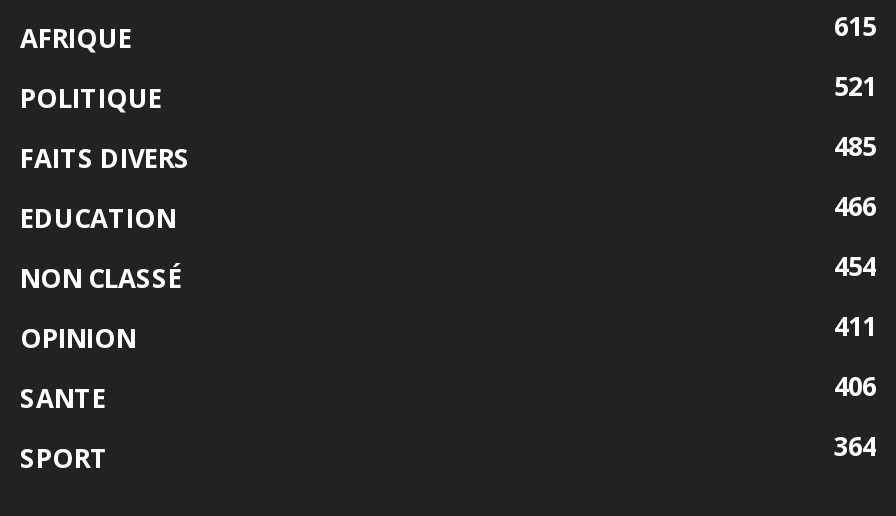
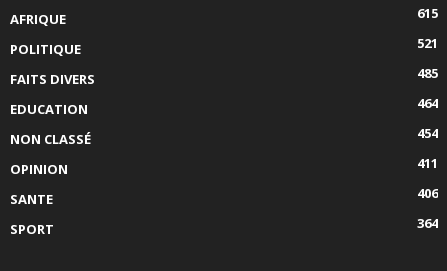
[834,188,876,224] 466 -> [417,94,438,112] 464

